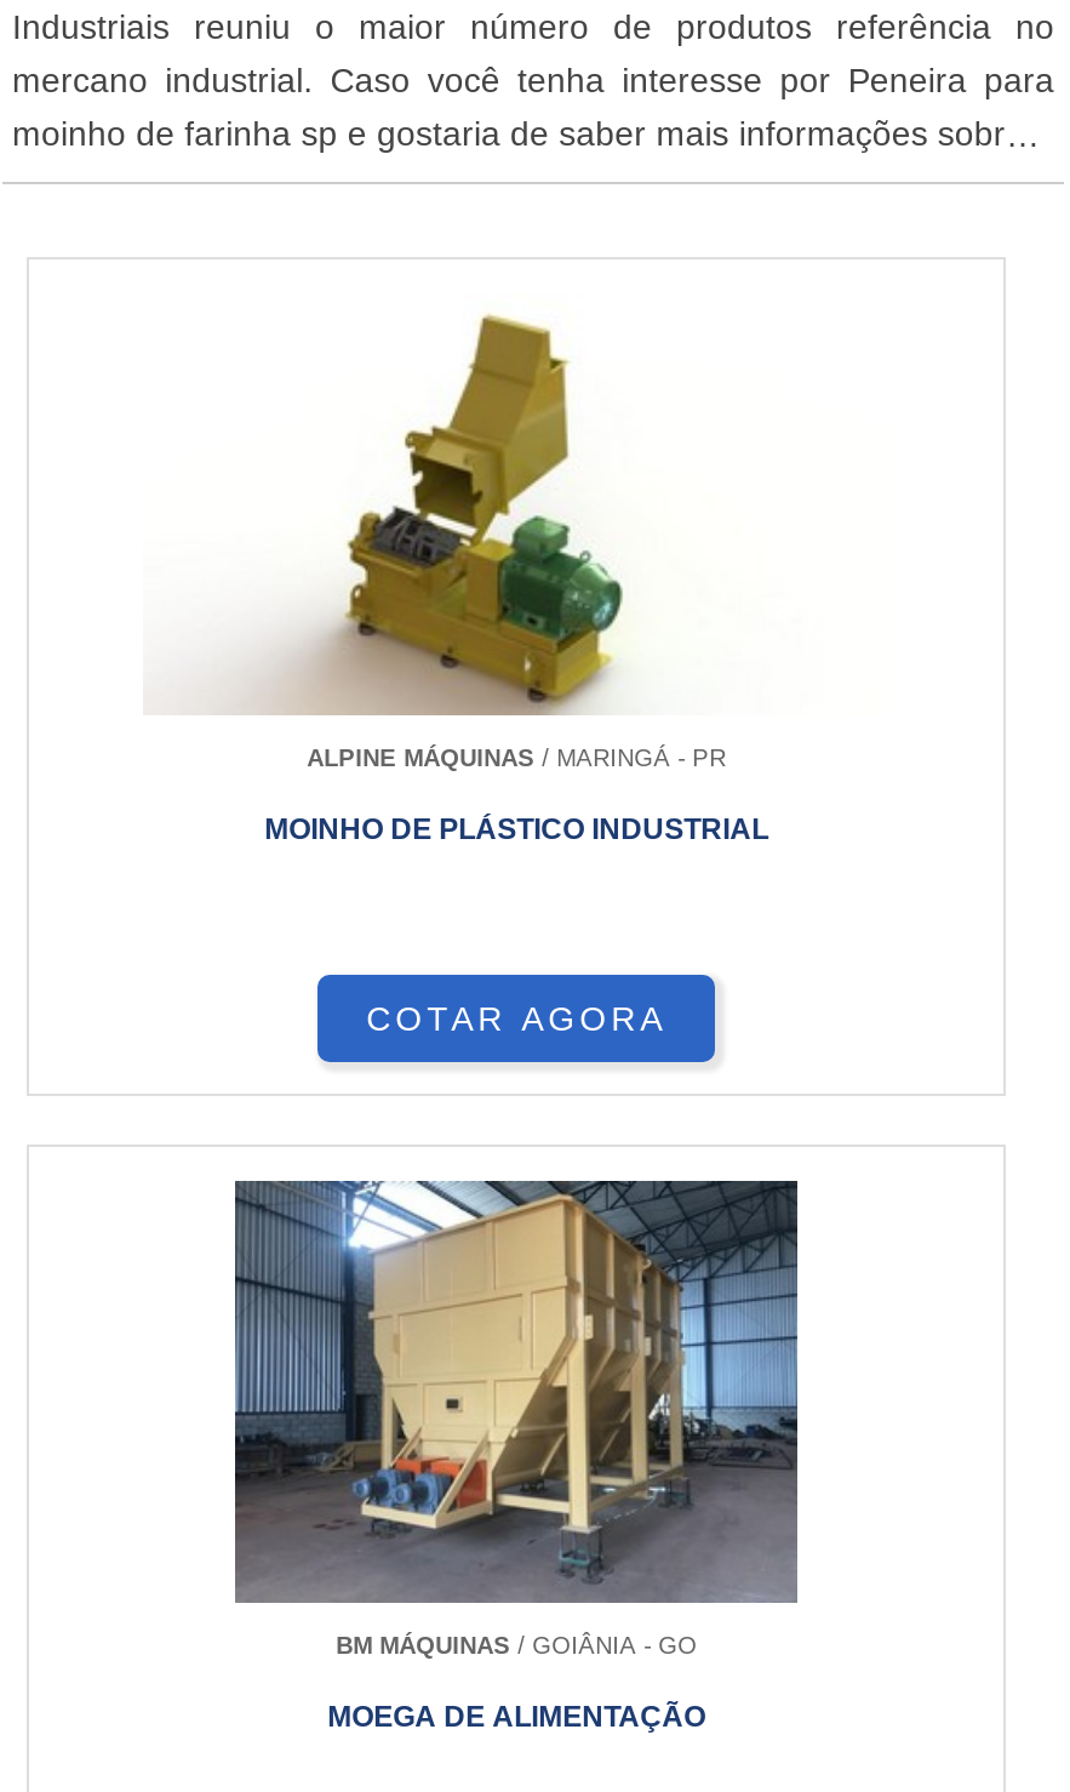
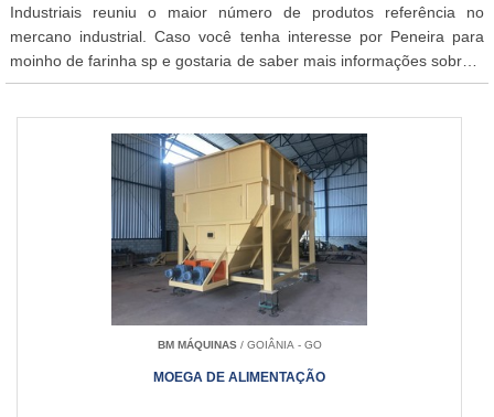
[184,313,769,847] [image] | ALPINE MÁQUINAS / MARINGÁ - PR | MOINHO DE PLÁSTICO INDUSTRIAL -> none
[366,1000,667,1039] COTAR AGORA -> none

